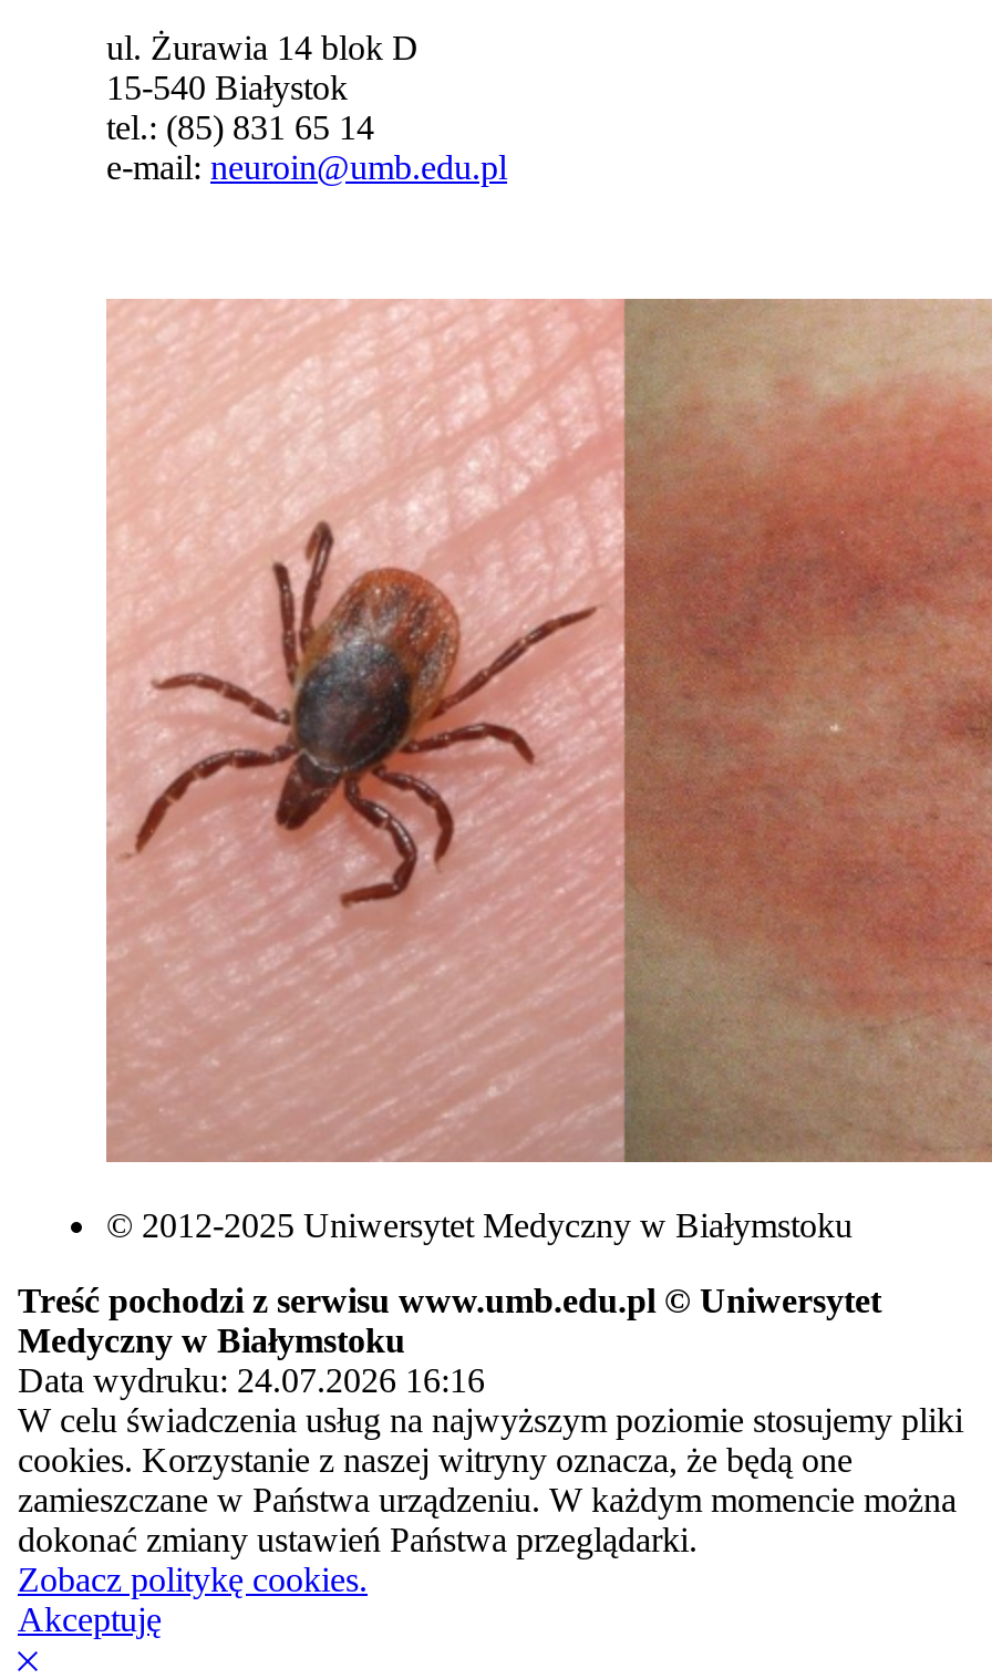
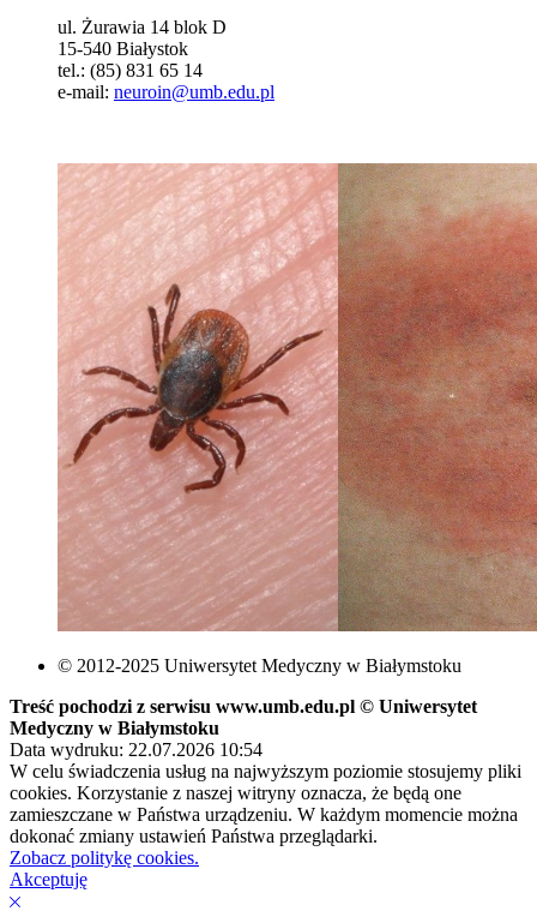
[18,1361,485,1399] Data wydruku: 24.07.2026 16:16 -> [10,739,263,760] Data wydruku: 22.07.2026 10:54

